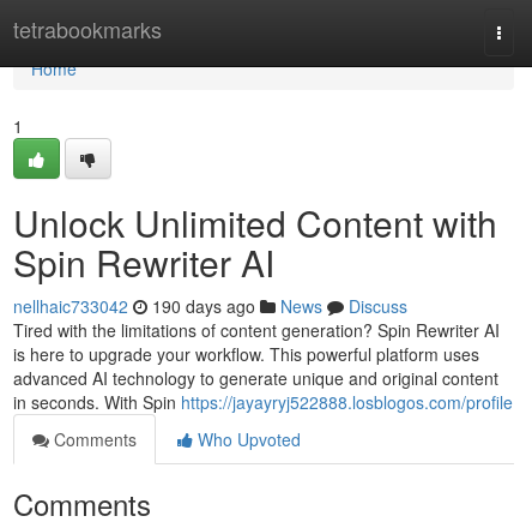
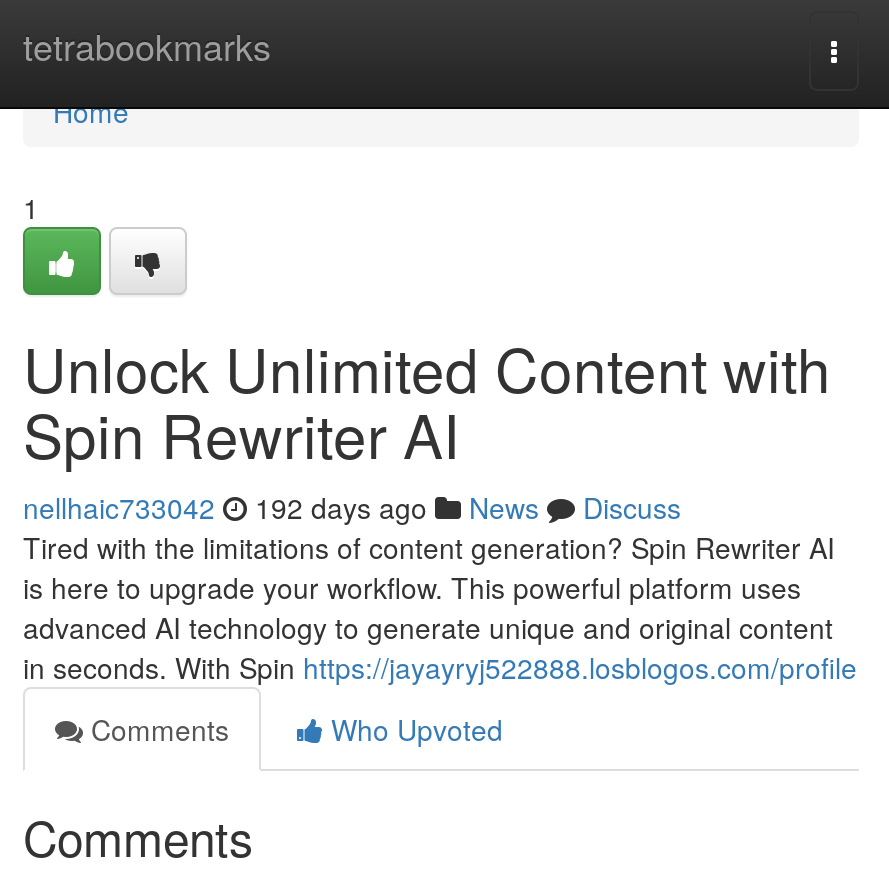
[13,294,407,318] nellhaic733042 190 days ago News Discuss -> [23,487,681,527] nellhaic733042 192 days ago News Discuss

